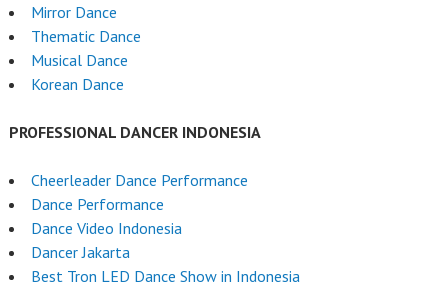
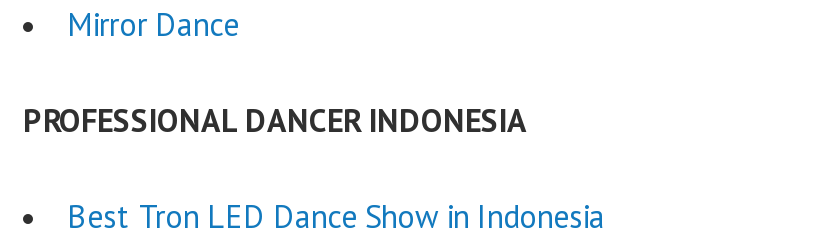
[31,26,141,94] Thematic Dance | Musical Dance | Korean Dance -> none
[31,170,248,262] Cheerleader Dance Performance | Dance Performance | Dance Video Indonesia | Dancer Jakarta -> none

